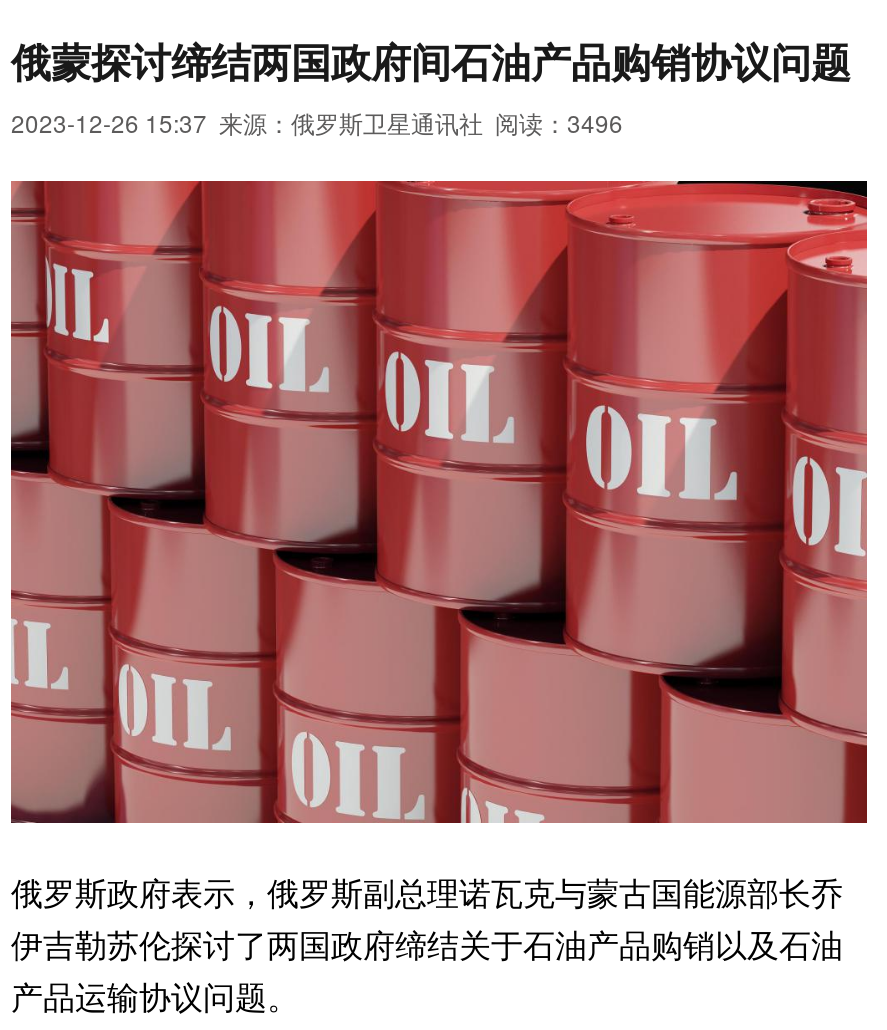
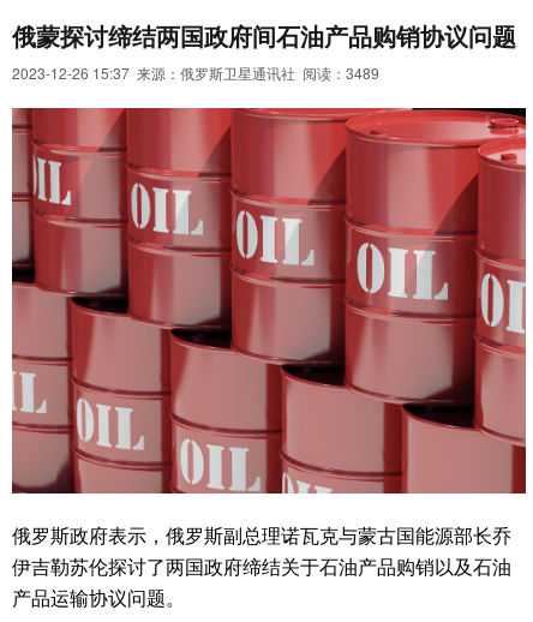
[11,105,623,139] 2023-12-26 15:37 来源：俄罗斯卫星通讯社 阅读：3496 -> [12,62,379,83] 2023-12-26 15:37 来源：俄罗斯卫星通讯社 阅读：3489

